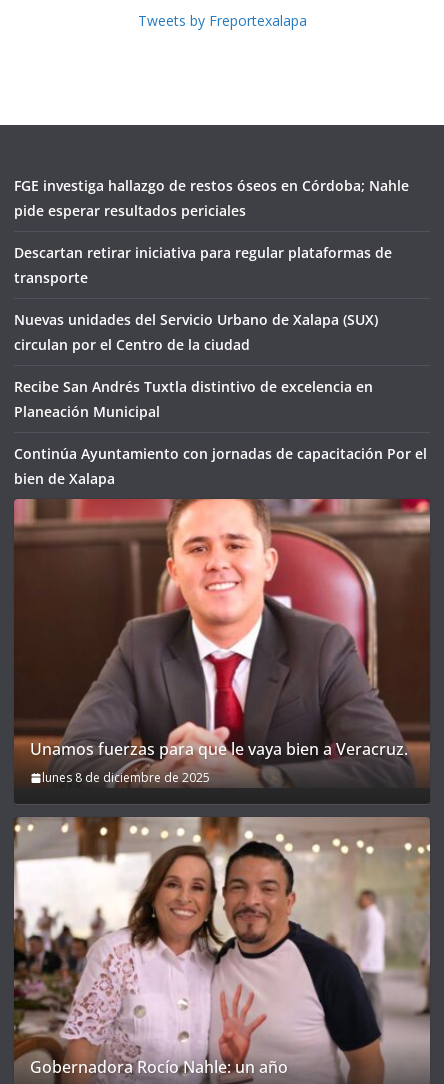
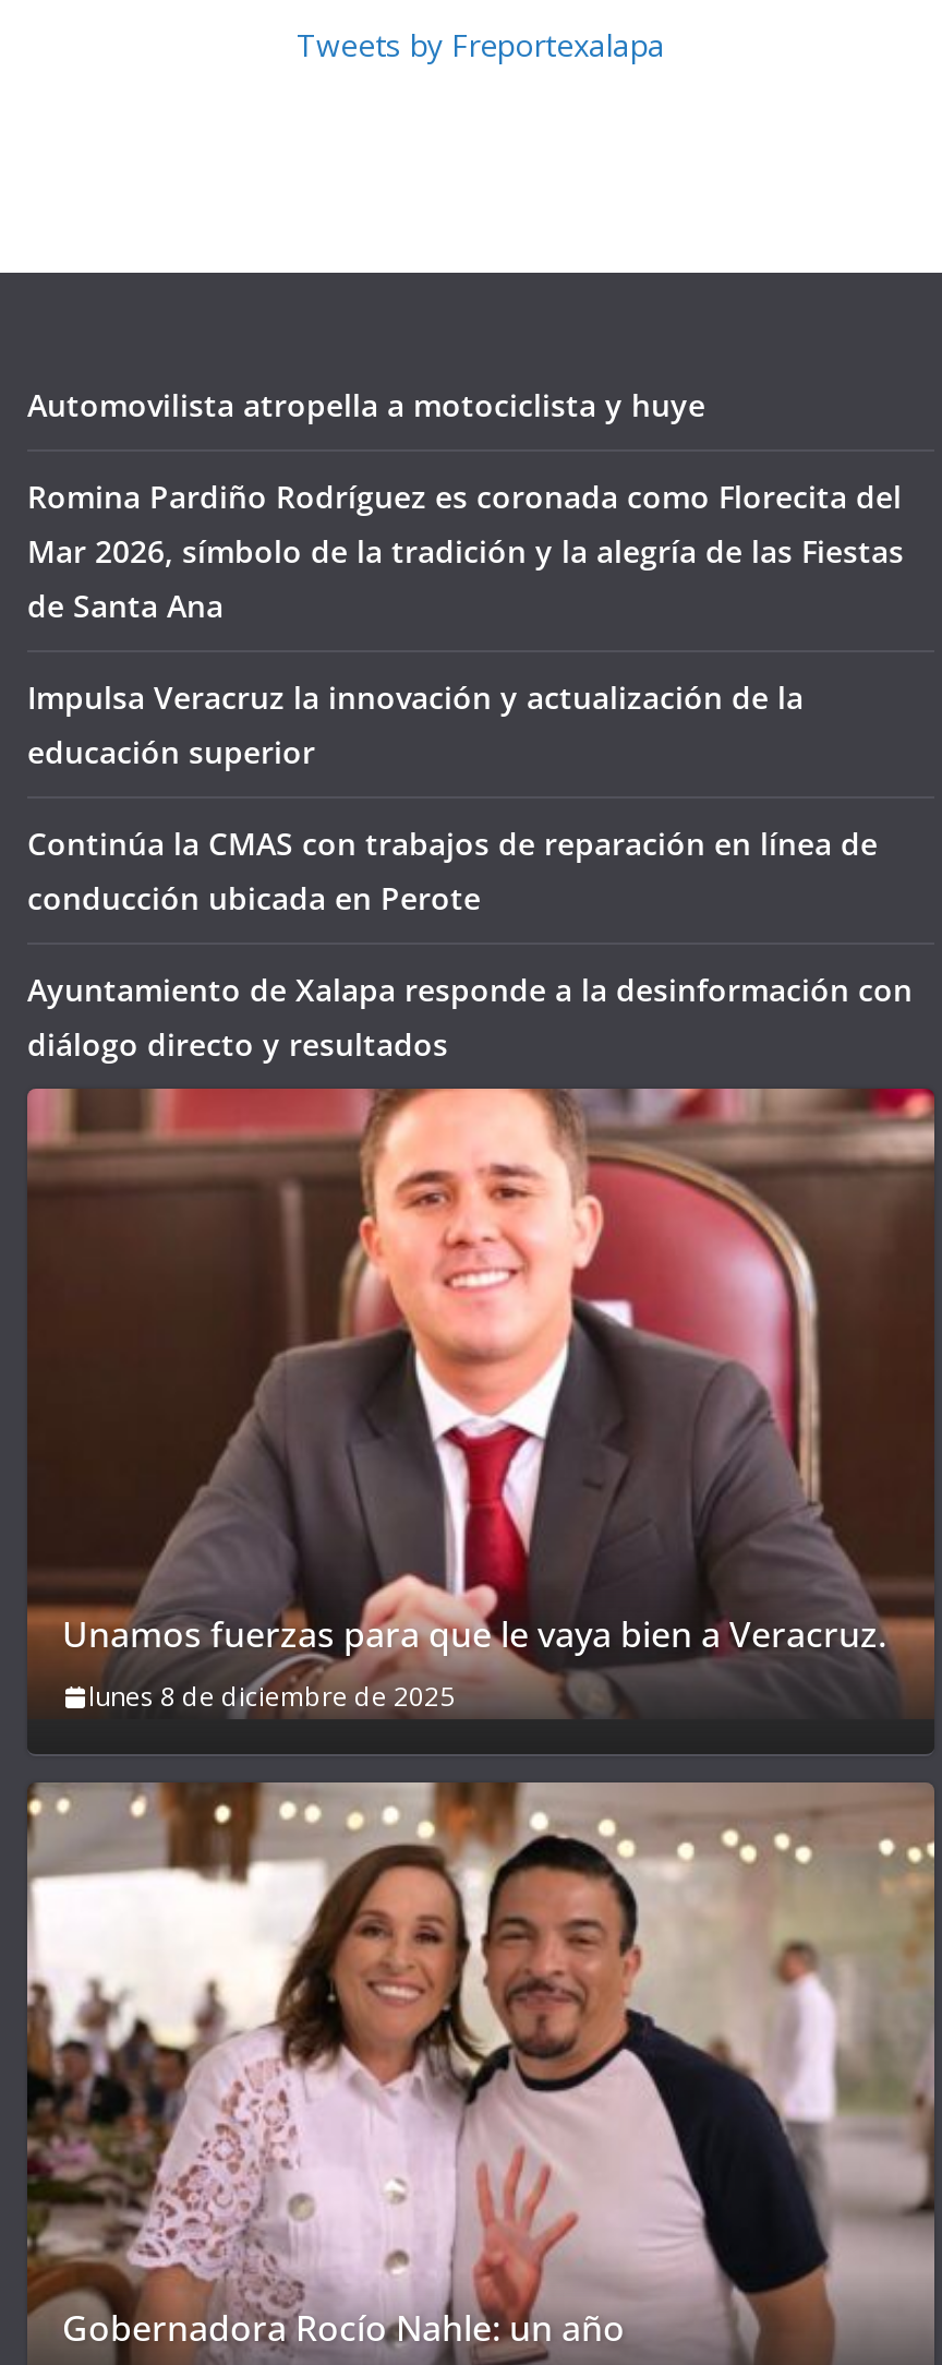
[14,176,409,220] FGE investiga hallazgo de restos óseos en Córdoba; Nahle | pide esperar resultados periciales -> [27,385,705,426] Automovilista atropella a motociclista y huye
[14,243,392,287] Descartan retirar iniciativa para regular plataformas de | transporte -> [27,476,904,627] Romina Pardiño Rodríguez es coronada como Florecita del | Mar 2026, símbolo de la tradición y la alegría de las Fiestas | de Santa Ana
[14,310,378,354] Nuevas unidades del Servicio Urbano de Xalapa (SUX) | circulan por el Centro de la ciudad -> [27,677,804,773] Impulsa Veracruz la innovación y actualización de la | educación superior
[14,377,373,421] Recibe San Andrés Tuxtla distintivo de excelencia en | Planeación Municipal -> [27,823,878,919] Continúa la CMAS con trabajos de reparación en línea de | conducción ubicada en Perote
[14,444,427,488] Continúa Ayuntamiento con jornadas de capacitación Por el | bien de Xalapa -> [27,970,913,1066] Ayuntamiento de Xalapa responde a la desinformación con | diálogo directo y resultados

